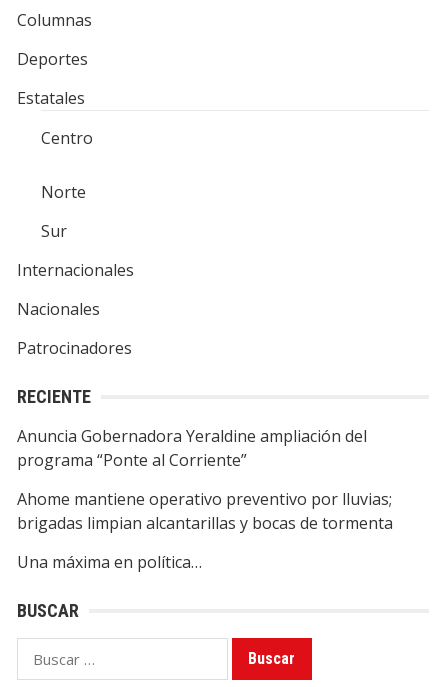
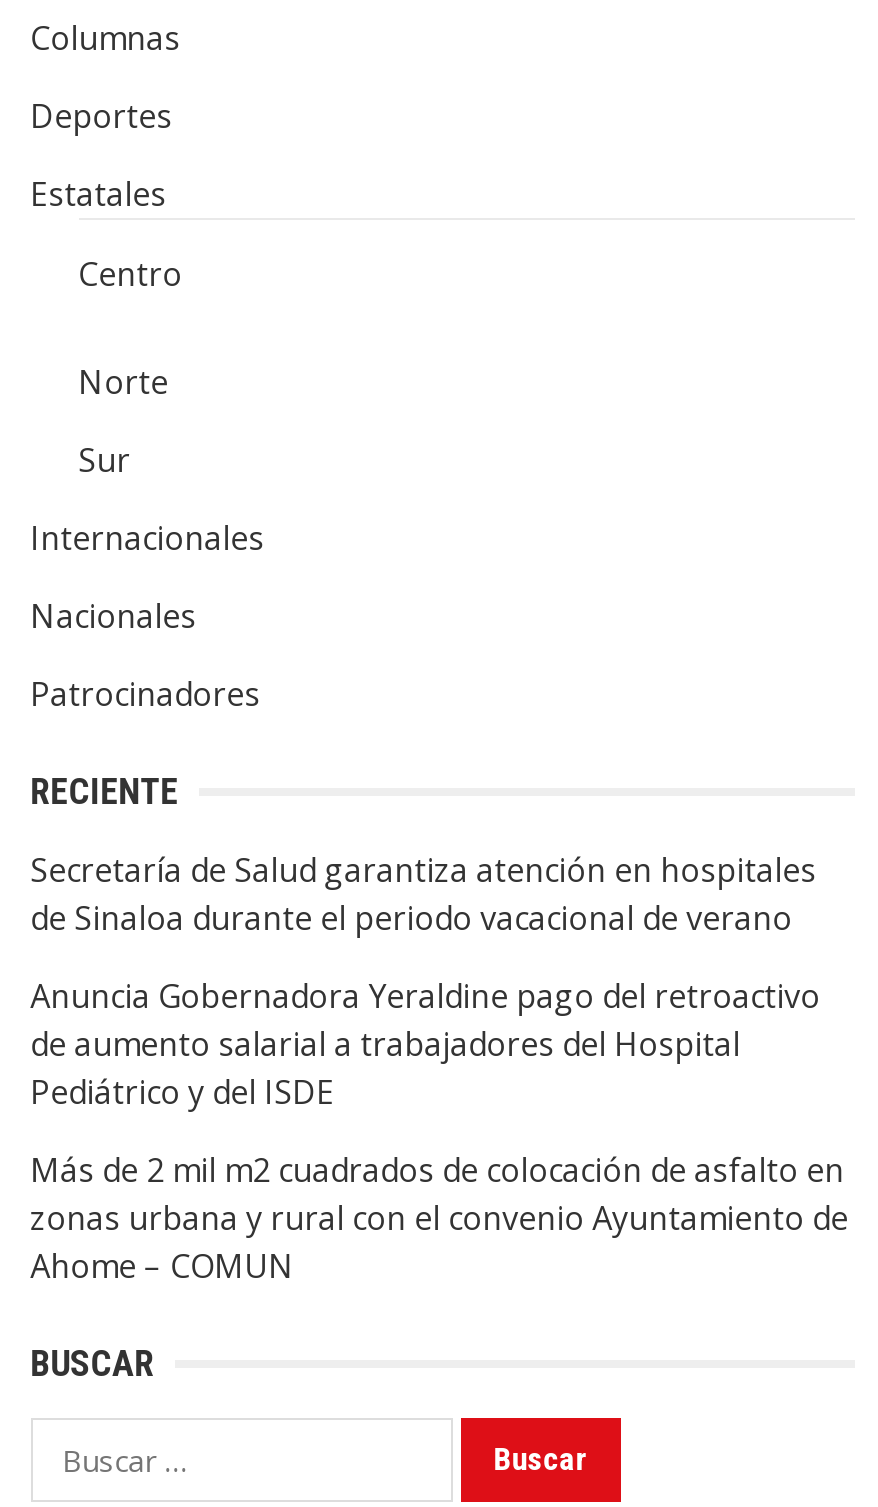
[17,425,367,471] Anuncia Gobernadora Yeraldine ampliación del | programa “Ponte al Corriente” -> [30,848,816,940] Secretaría de Salud garantiza atención en hospitales | de Sinaloa durante el periodo vacacional de verano
[17,488,393,534] Ahome mantiene operativo preventivo por lluvias; | brigadas limpian alcantarillas y bocas de tormenta -> [30,974,820,1114] Anuncia Gobernadora Yeraldine pago del retroactivo | de aumento salarial a trabajadores del Hospital | Pediátrico y del ISDE
[17,551,202,573] Una máxima en política… -> [30,1148,848,1288] Más de 2 mil m2 cuadrados de colocación de asfalto en | zonas urbana y rural con el convenio Ayuntamiento de | Ahome – COMUN

